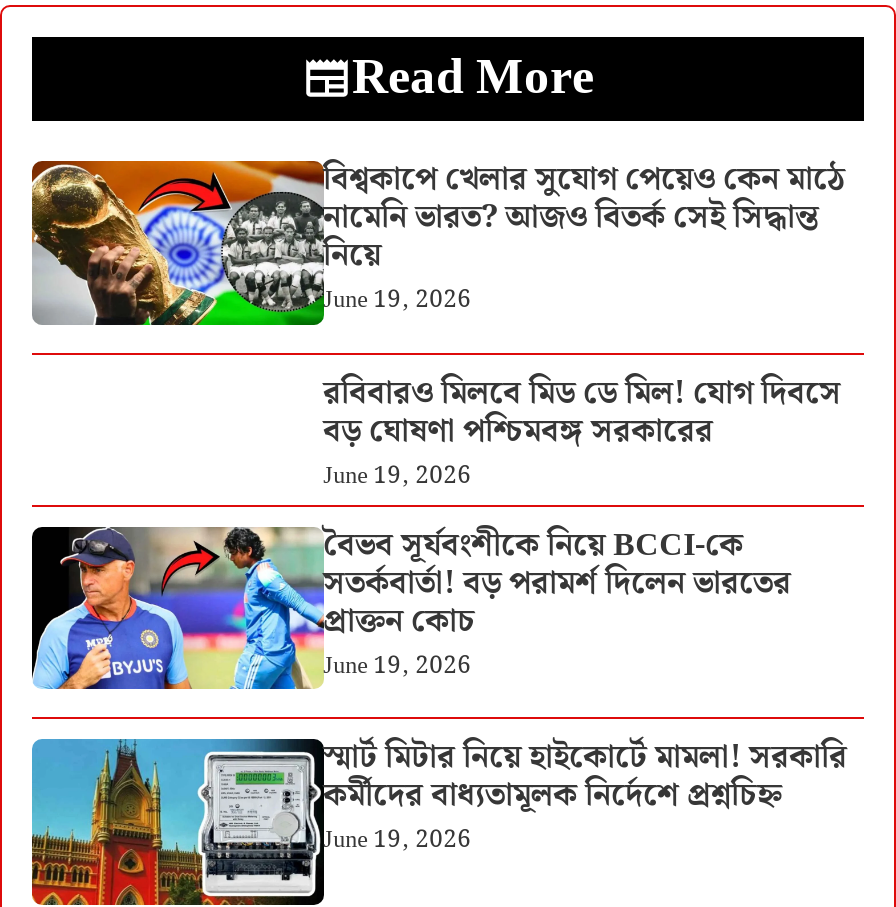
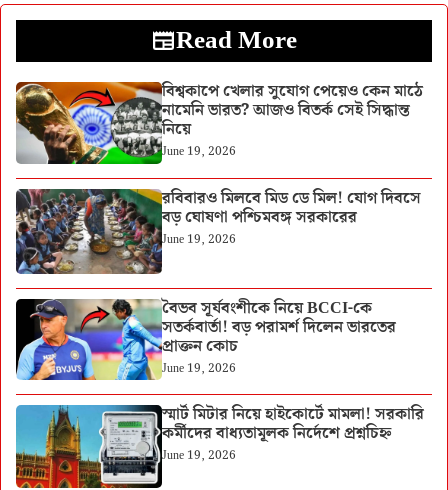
none -> [15,188,163,275] [image]

